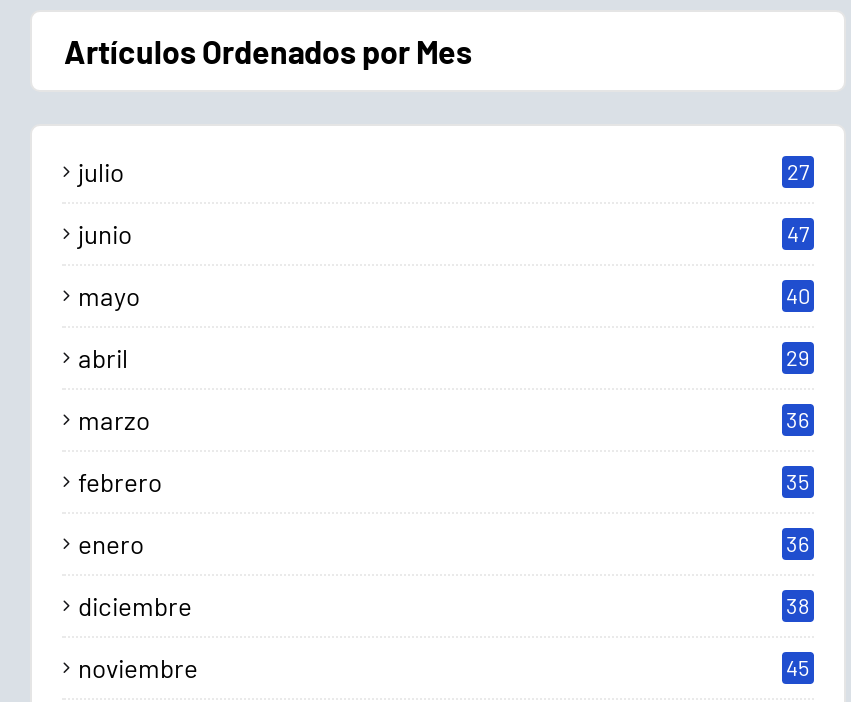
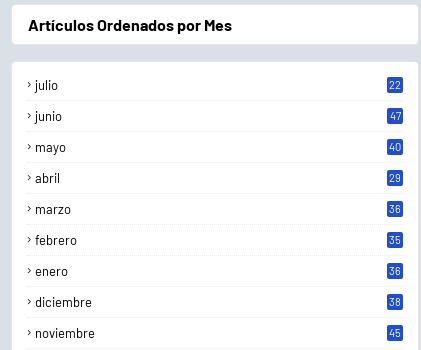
[787,158,809,184] 27 -> [389,78,401,91] 22

